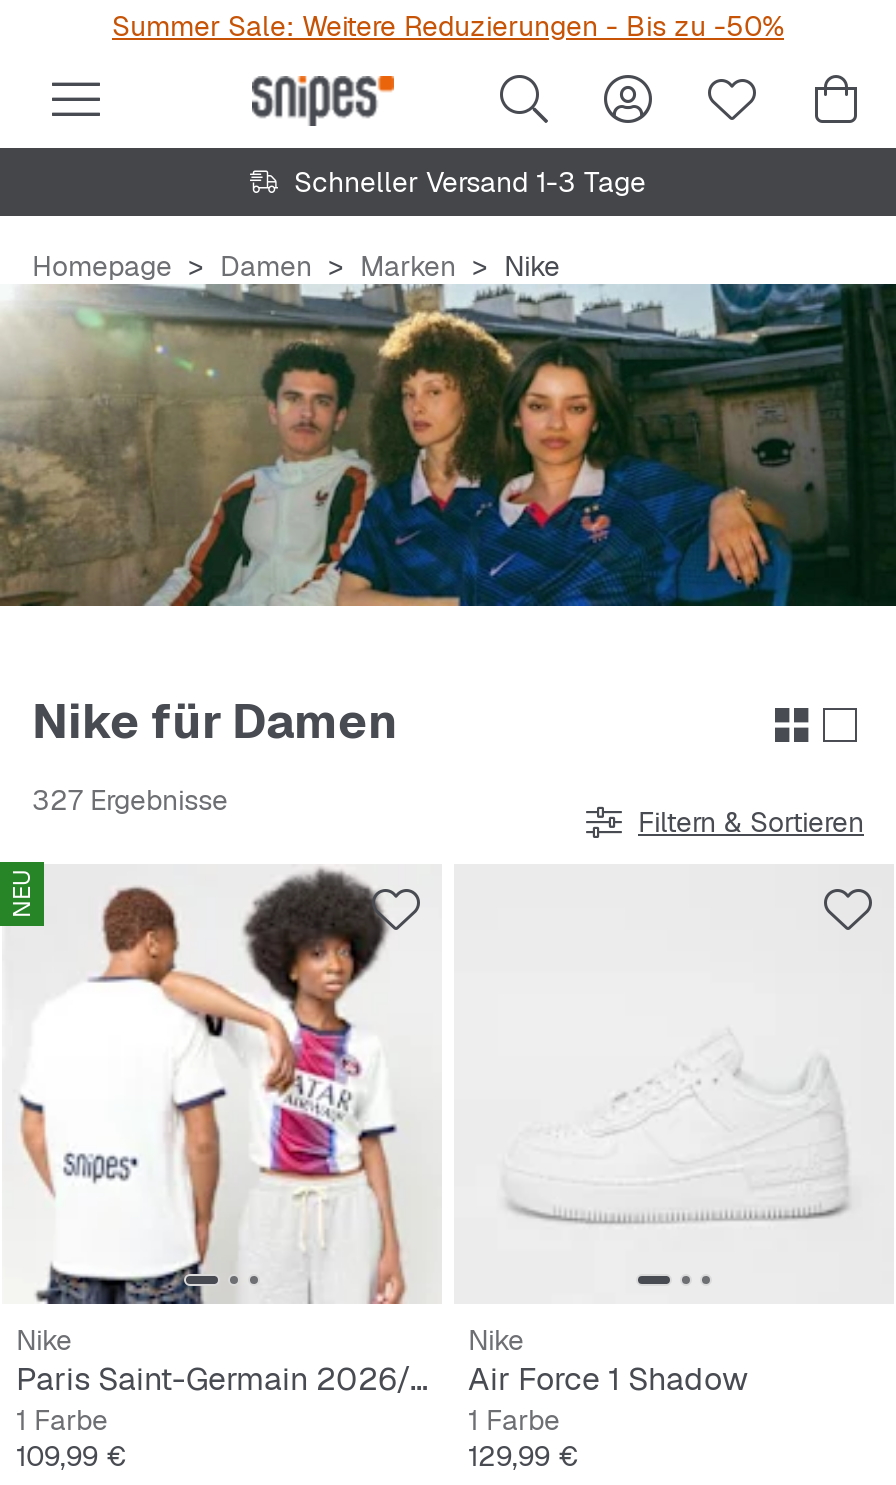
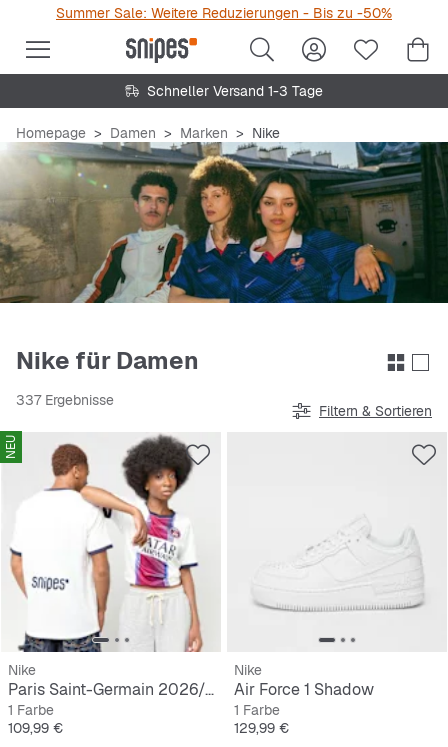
[32,782,228,818] 327 Ergebnisse -> [16,391,114,409] 337 Ergebnisse

